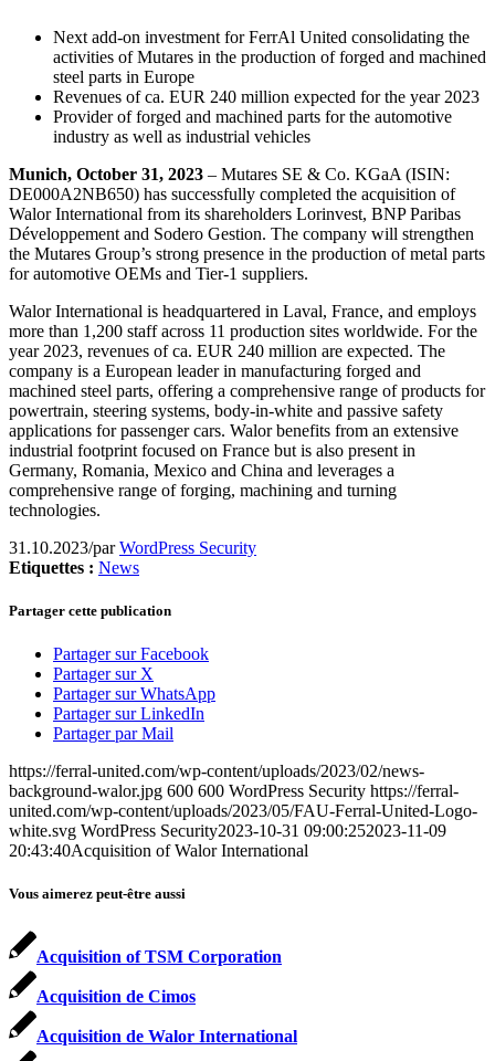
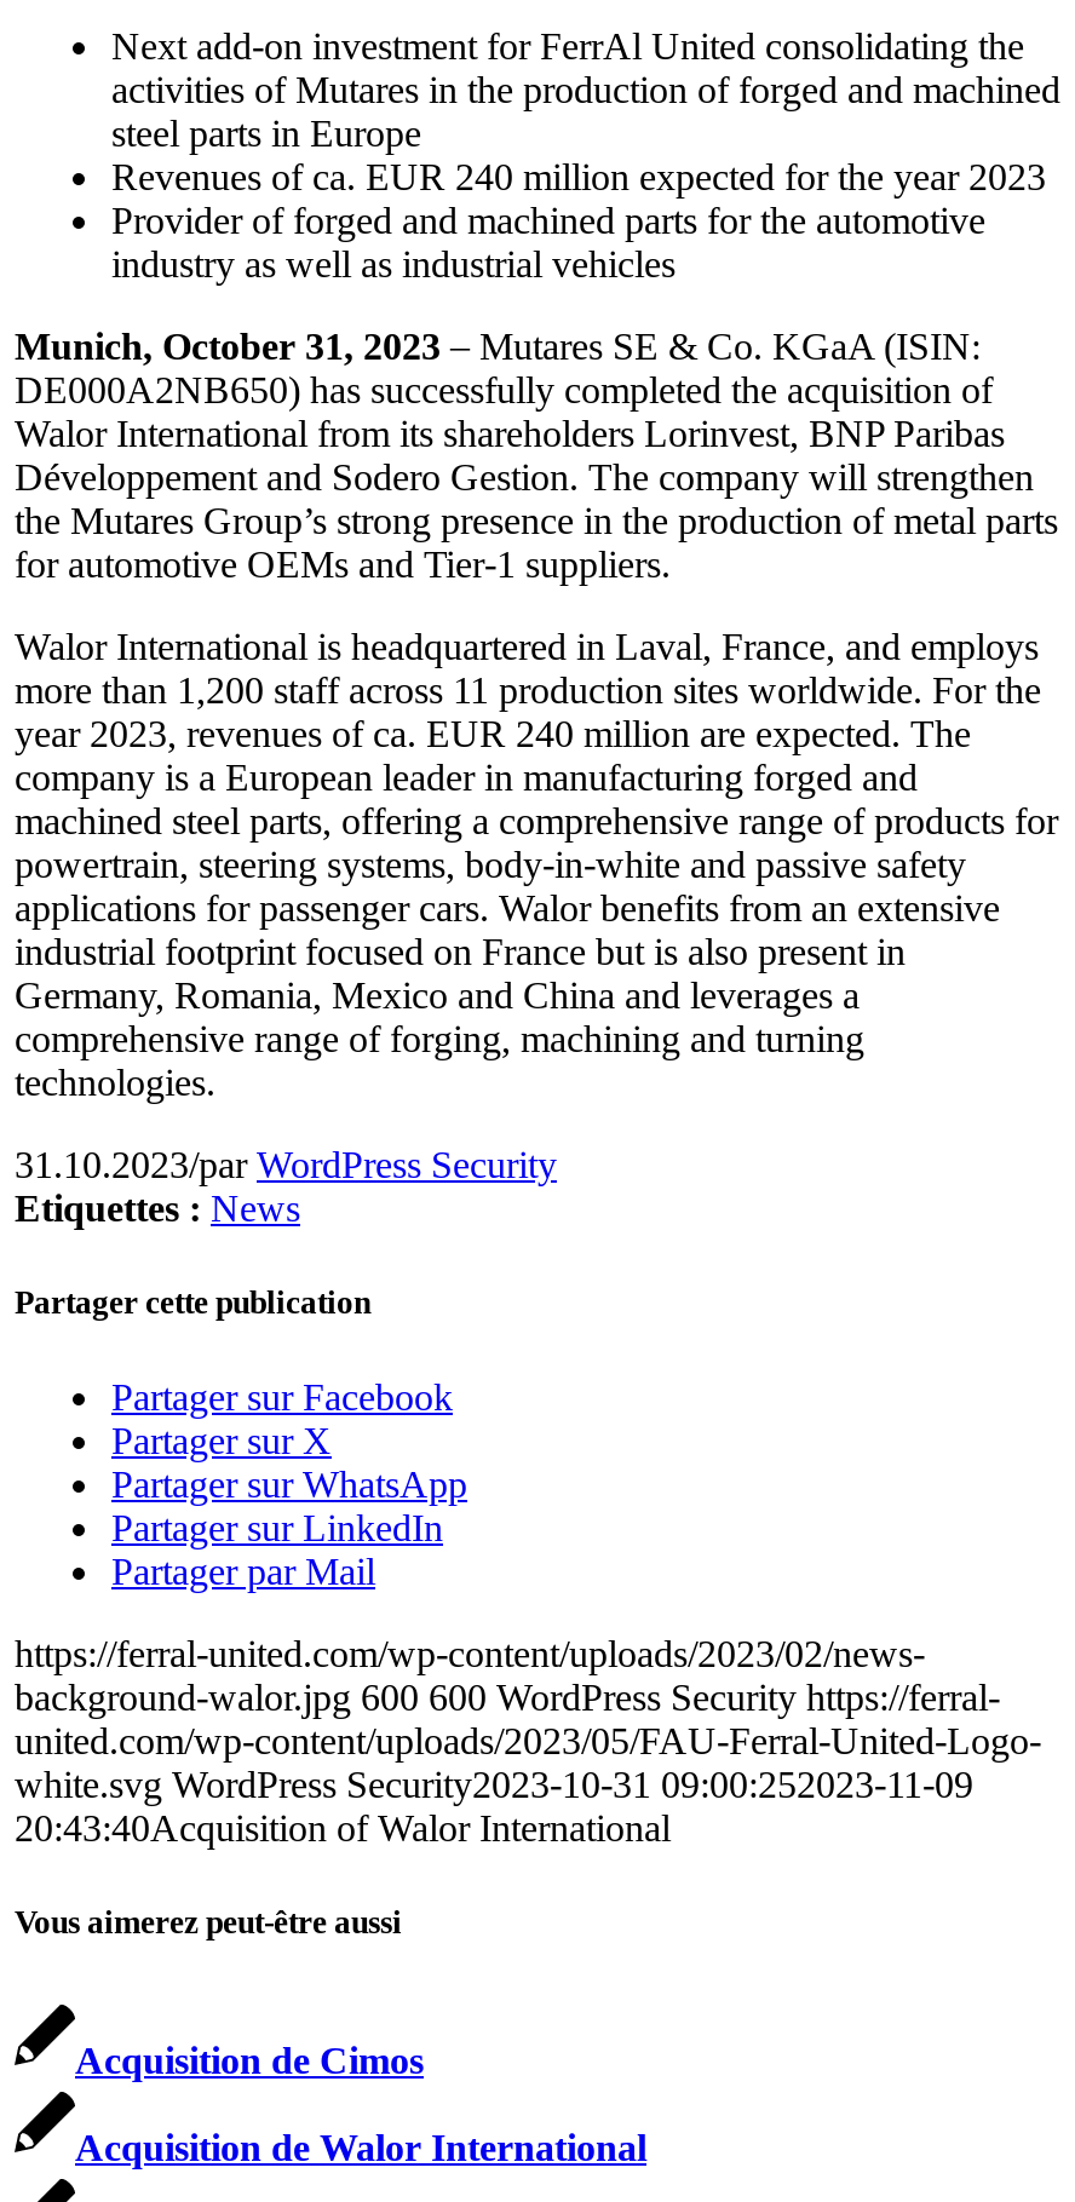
[36,947,282,966] Acquisition of TSM Corporation -> none

